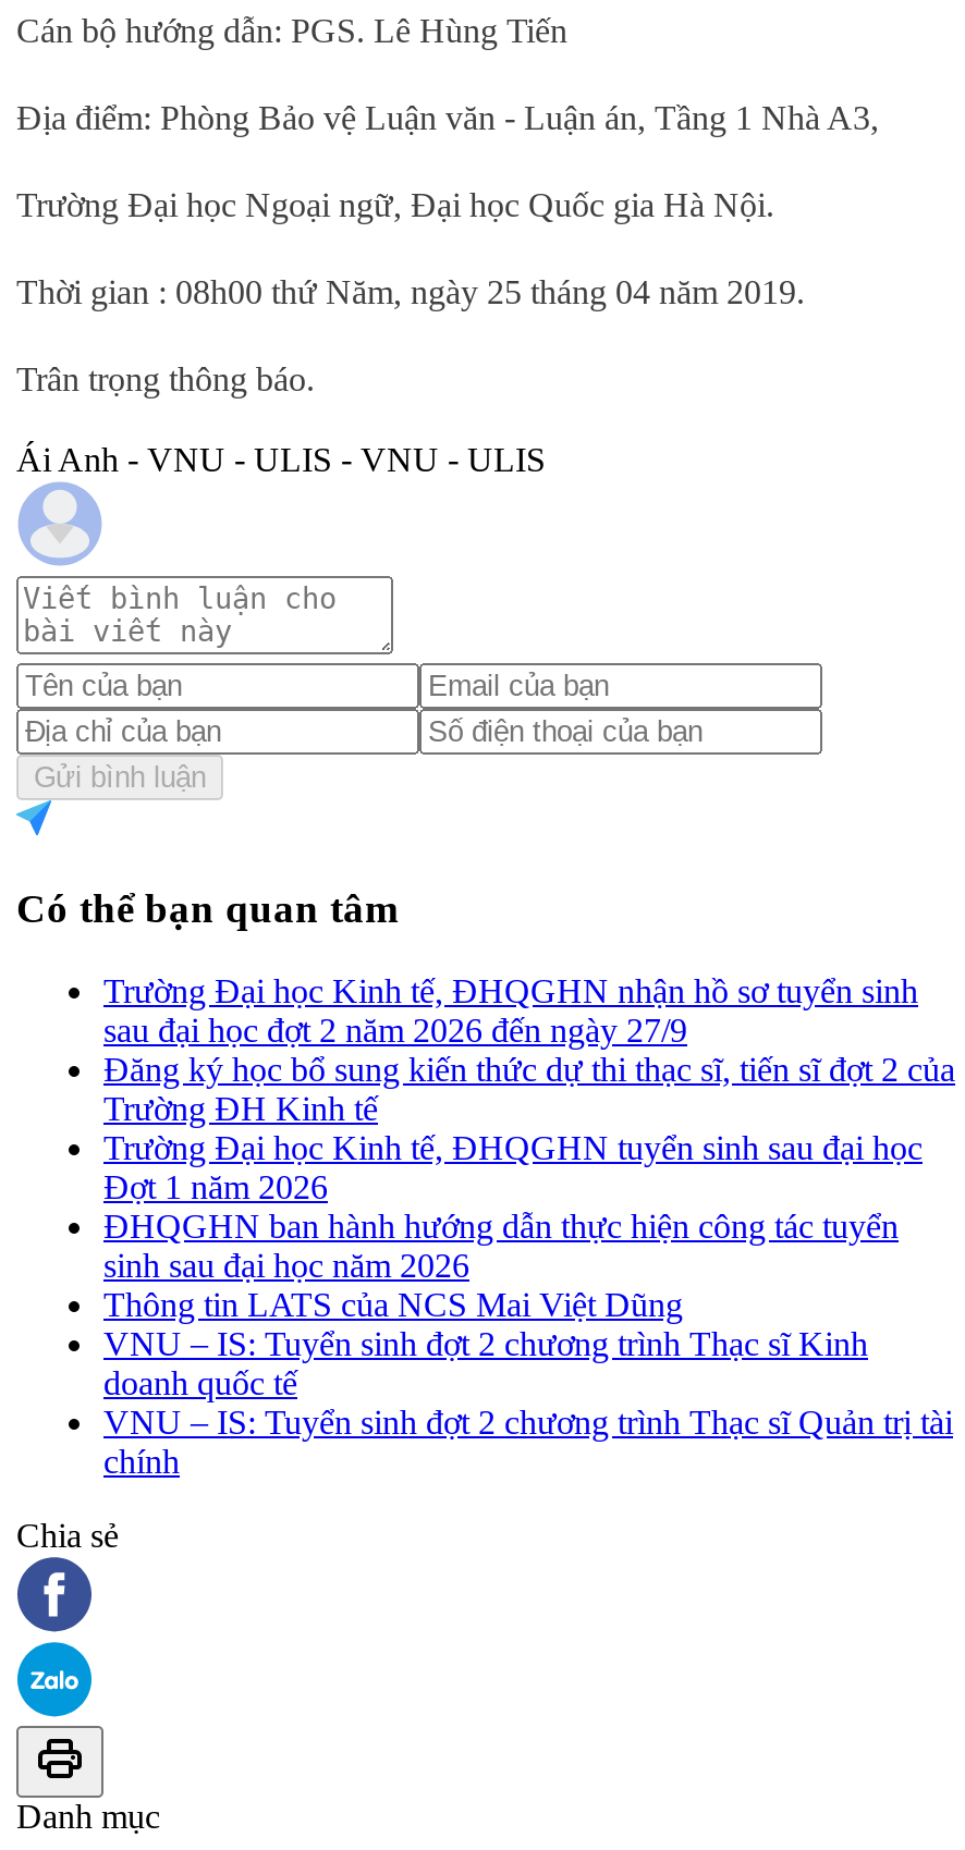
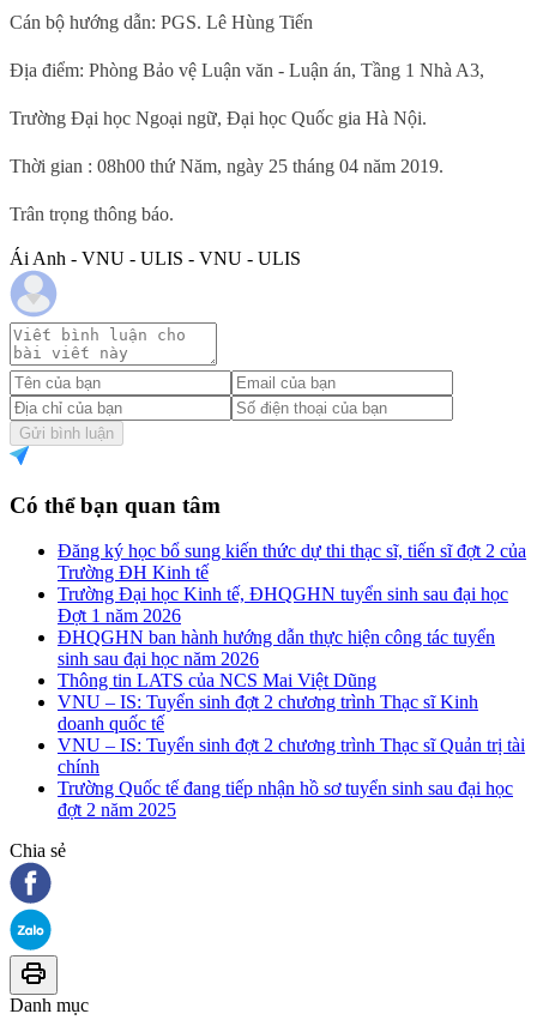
[103,973,918,1049] Trường Đại học Kinh tế, ĐHQGHN nhận hồ sơ tuyển sinh | sau đại học đợt 2 năm 2026 đến ngày 27/9 -> none
moved [103,1051,955,1480] -> [58,541,526,777]: Đăng ký học bổ sung kiến thức dự thi thạc sĩ, tiến sĩ đợt 2 của | Trường ĐH Kinh tế | Trường Đại học Kinh tế, ĐHQGHN tuyển sinh sau đại học | ... | VNU – IS: Tuyển sinh đợt 2 chương trình Thạc sĩ Quản trị tài | chính
none -> [58,778,513,820] Trường Quốc tế đang tiếp nhận hồ sơ tuyển sinh sau đại học | đợt 2 năm 2025

